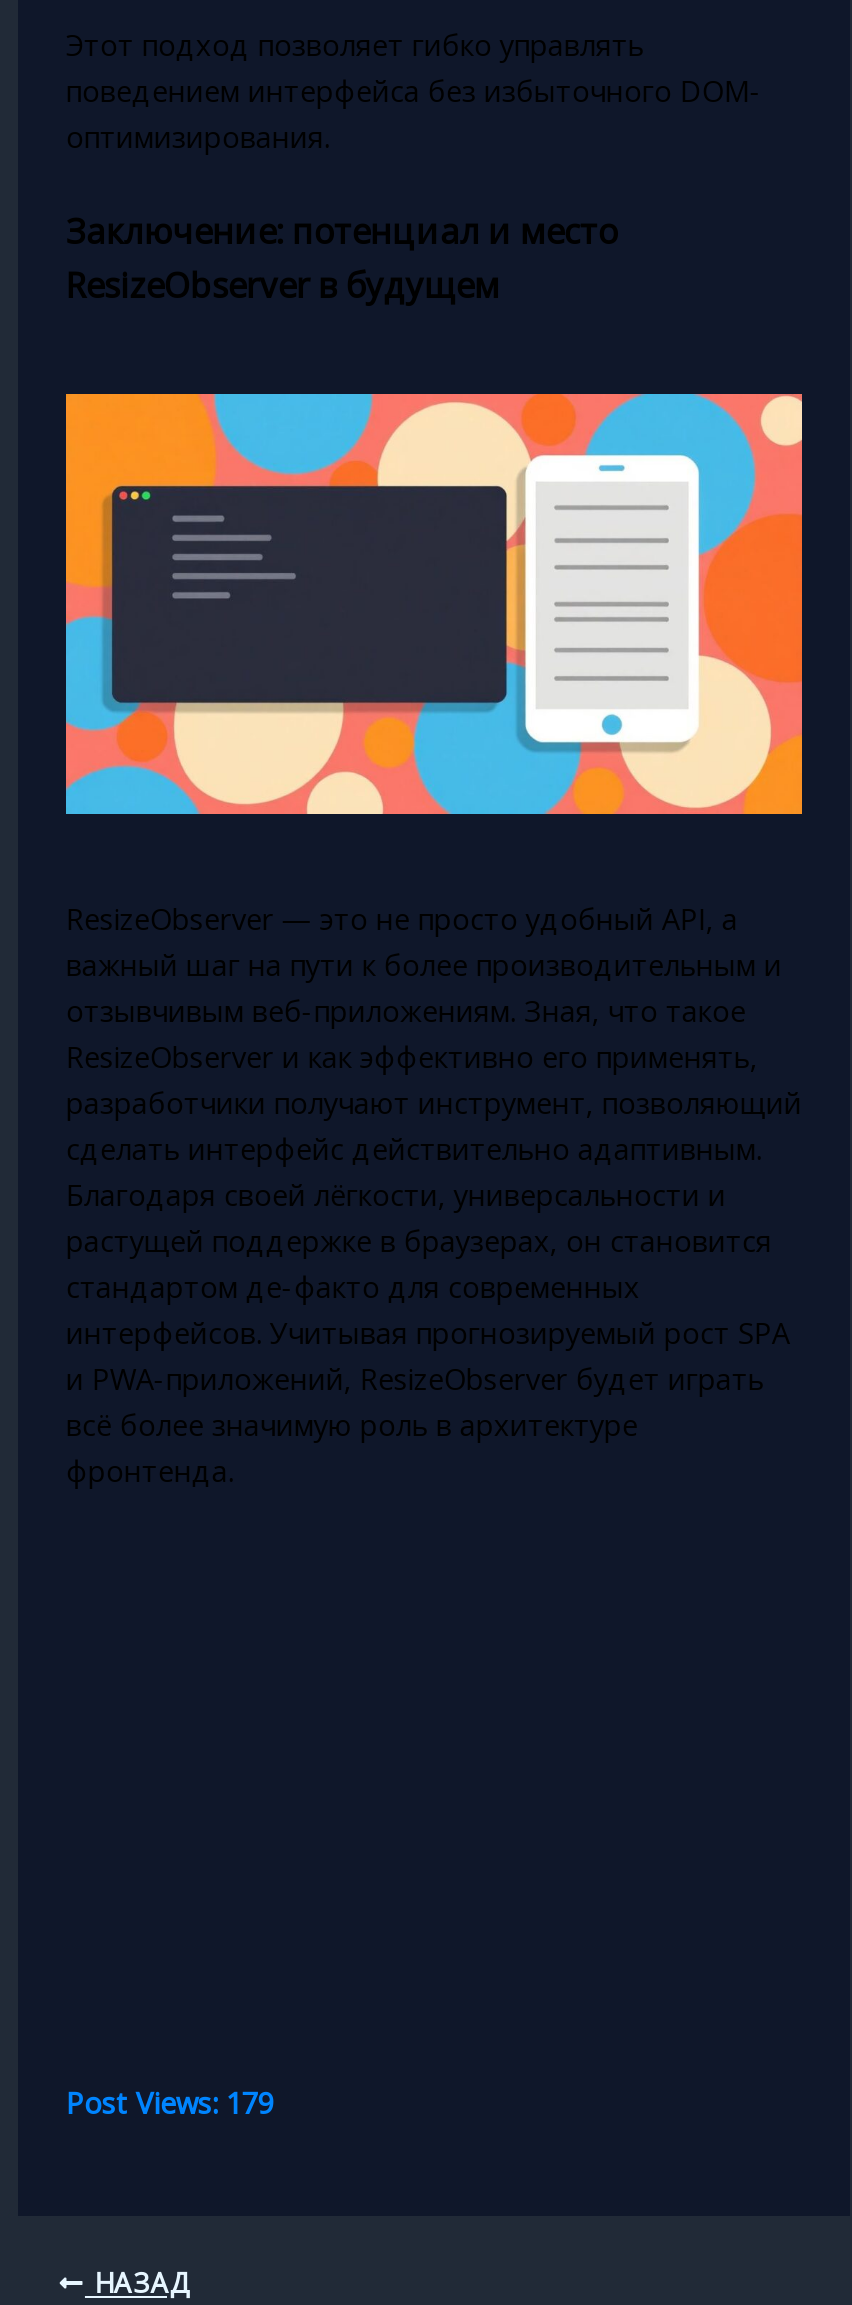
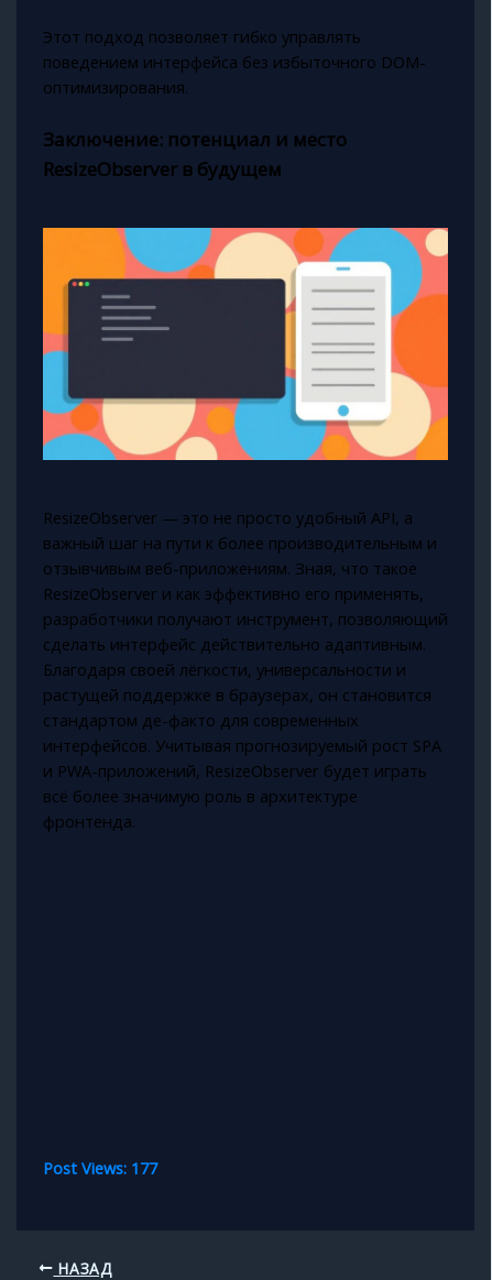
[66,2082,274,2122] Post Views: 179 -> [43,1157,157,1179] Post Views: 177

